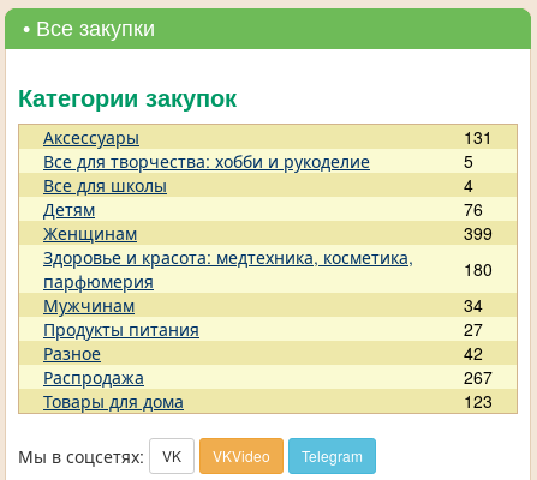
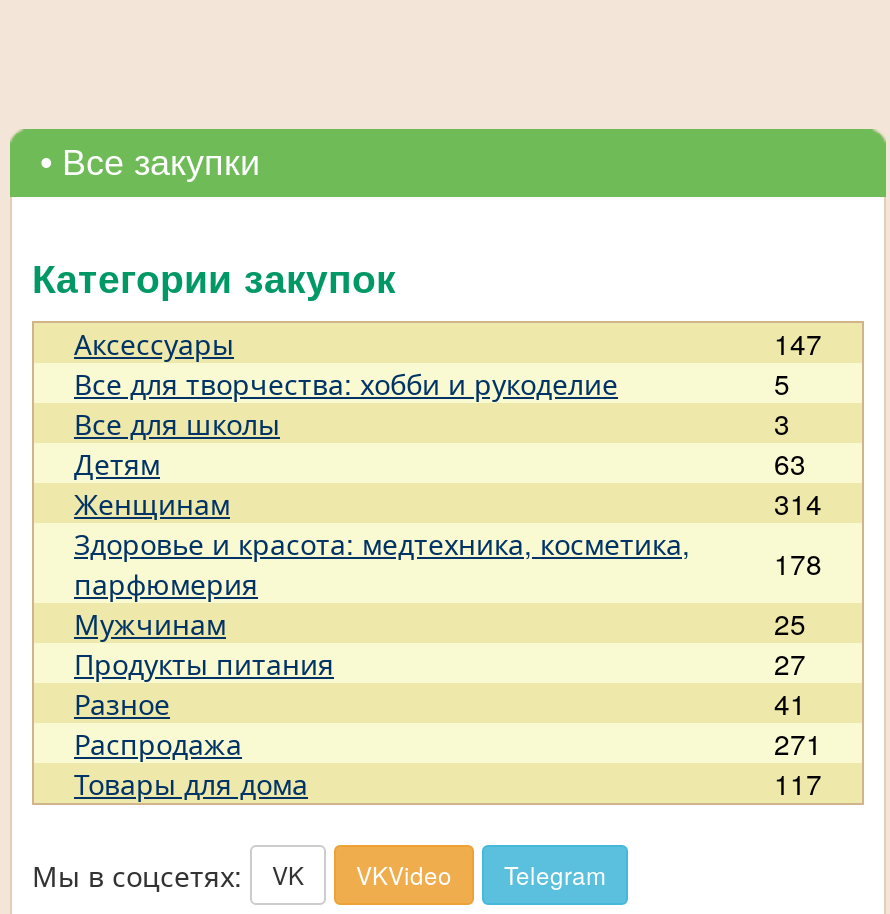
[464,125,493,149] 131 -> [774,323,822,363] 147
[464,173,473,197] 4 -> [774,403,790,443] 3
[464,197,483,221] 76 -> [774,443,806,483] 63
[464,221,493,245] 399 -> [774,483,822,523] 314
[464,257,493,281] 180 -> [774,543,822,583] 178
[464,293,483,317] 34 -> [774,603,806,643] 25
[464,341,483,365] 42 -> [774,683,806,723] 41
[464,365,493,389] 267 -> [774,723,822,763] 271
[464,389,493,413] 123 -> [774,763,822,803] 117

